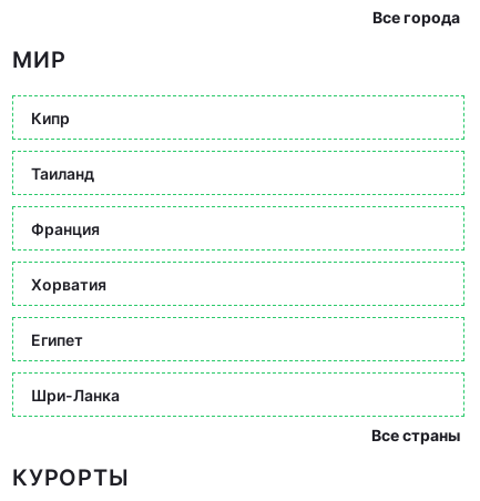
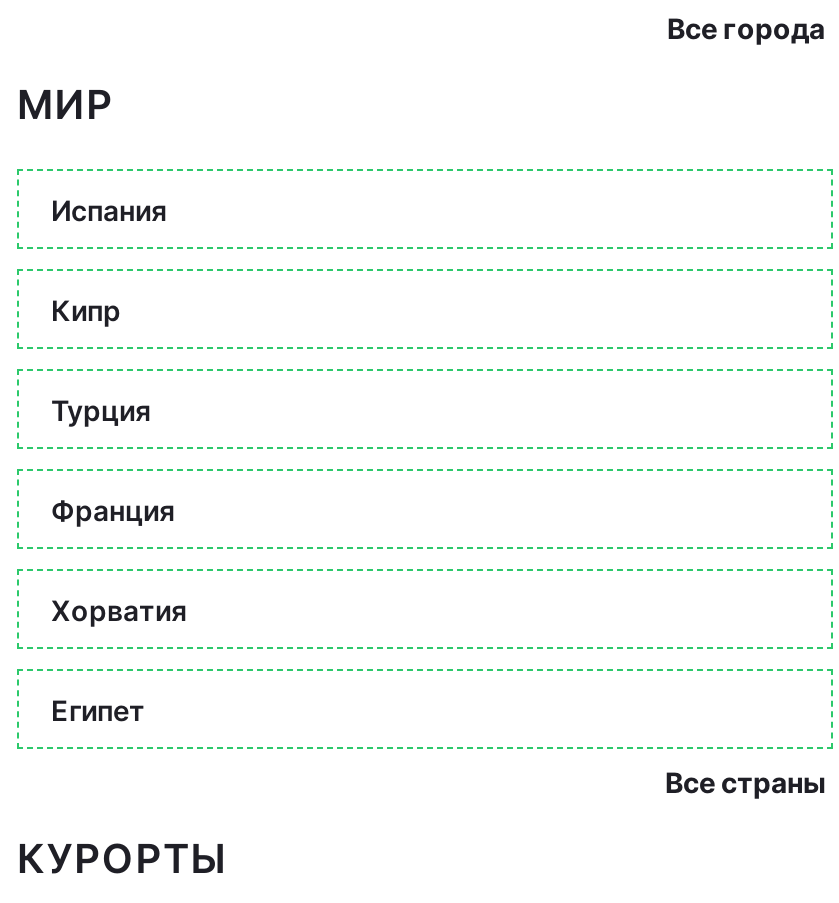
none -> [51,192,167,226] Испания
moved [31,108,70,127] -> [51,292,121,326]: Кипр
[31,163,94,182] Таиланд -> [51,392,151,426] Турция
moved [31,219,106,349] -> [51,492,187,726]: Франция | Хорватия | Египет
[31,385,120,404] Шри-Ланка -> none

